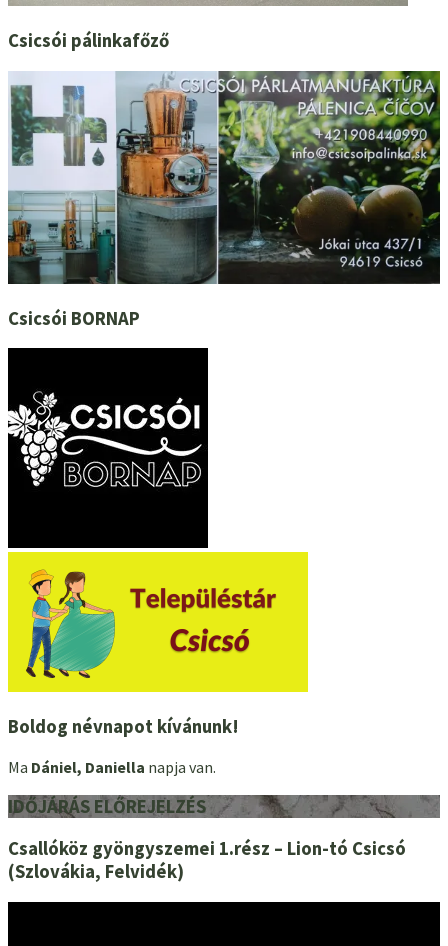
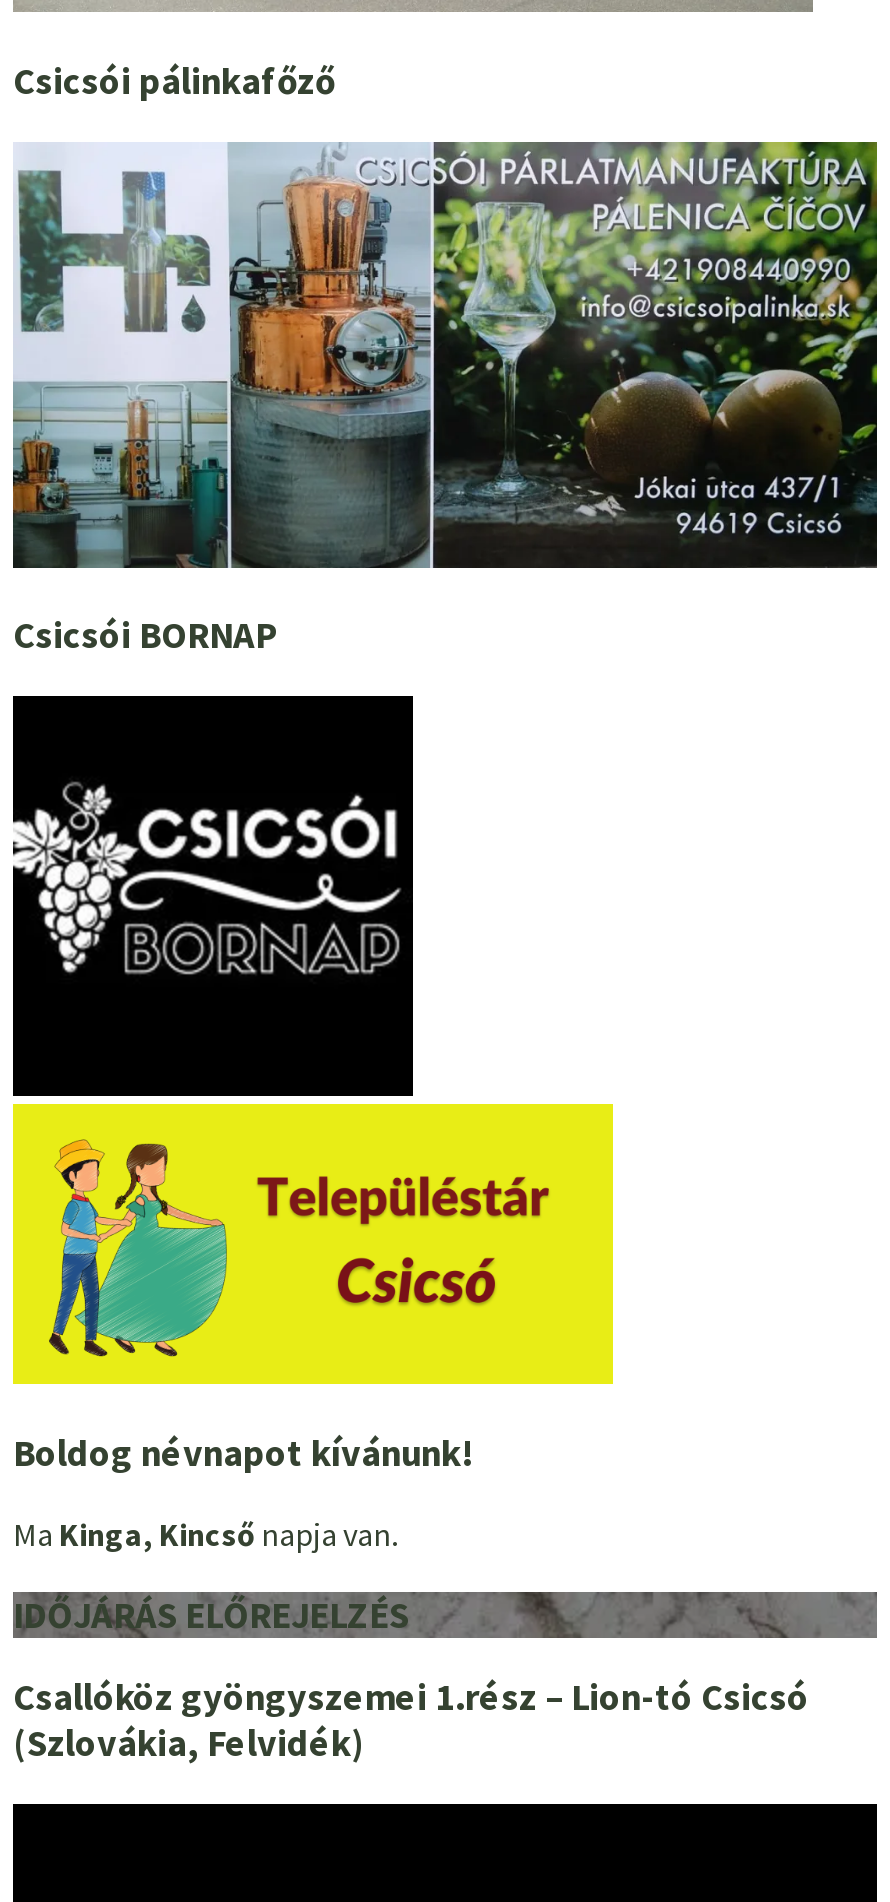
[8,757,216,777] Ma Dániel, Daniella napja van. -> [13,1514,397,1554] Ma Kinga, Kincső napja van.

